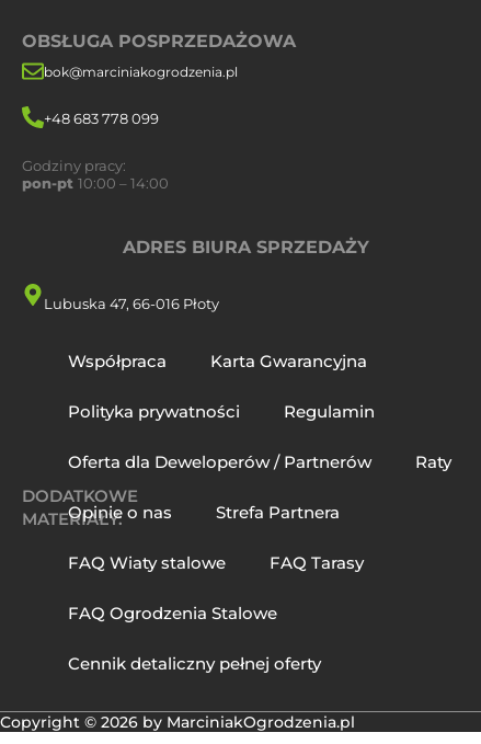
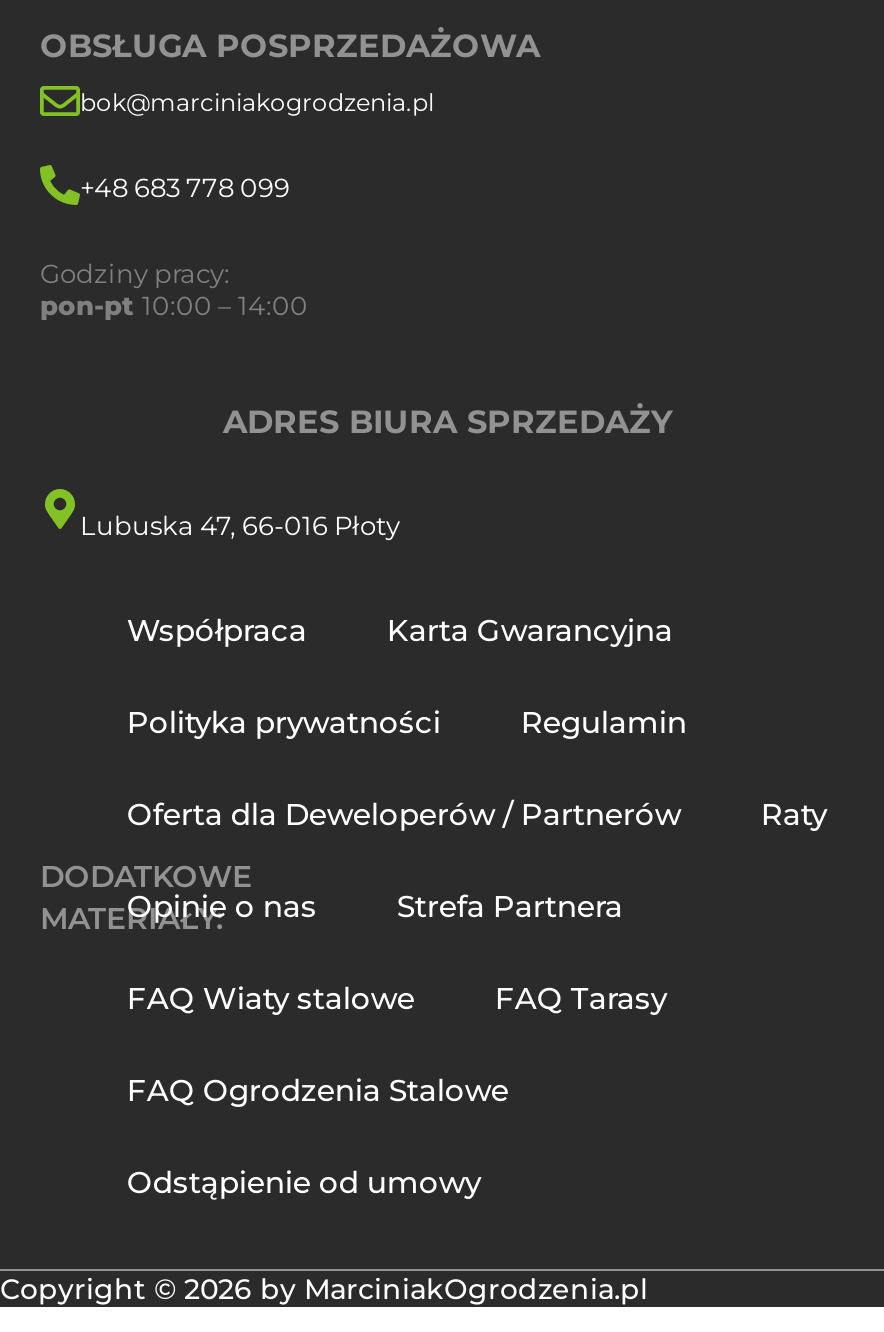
[68,653,321,674] Cennik detaliczny pełnej oferty -> [126,1163,480,1201] Odstąpienie od umowy

